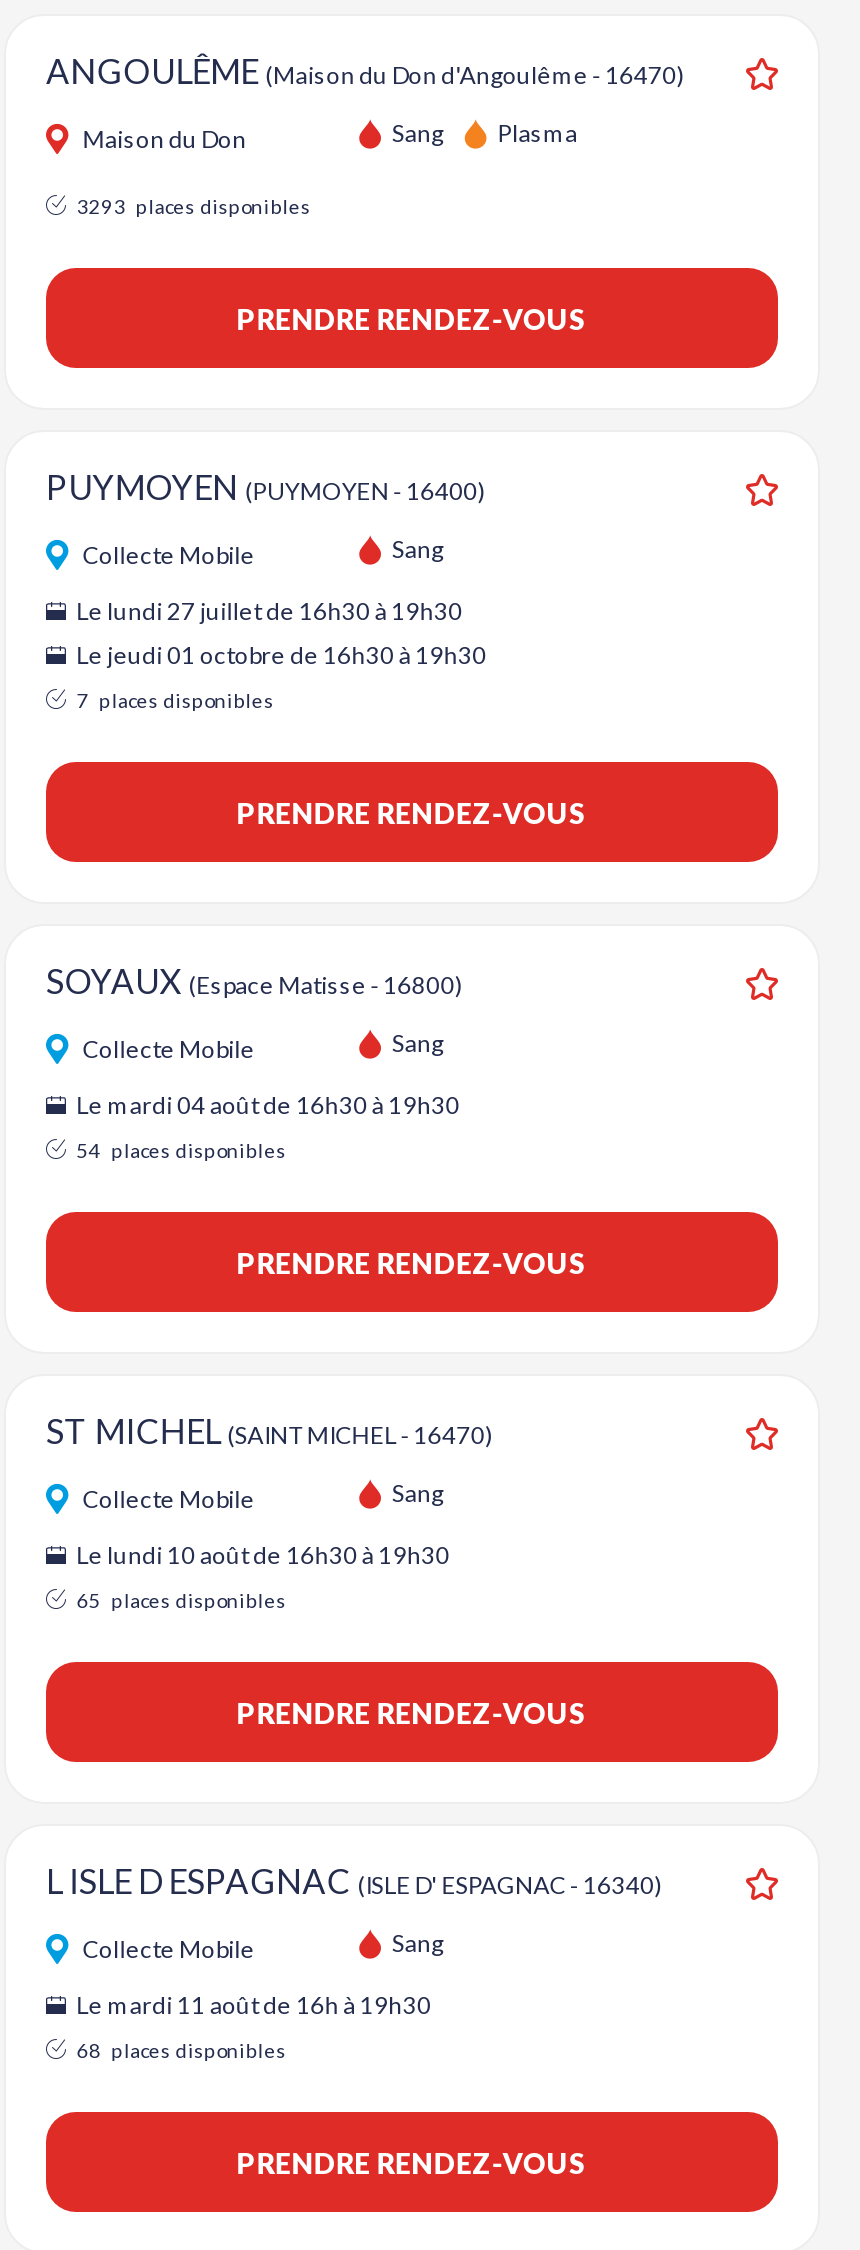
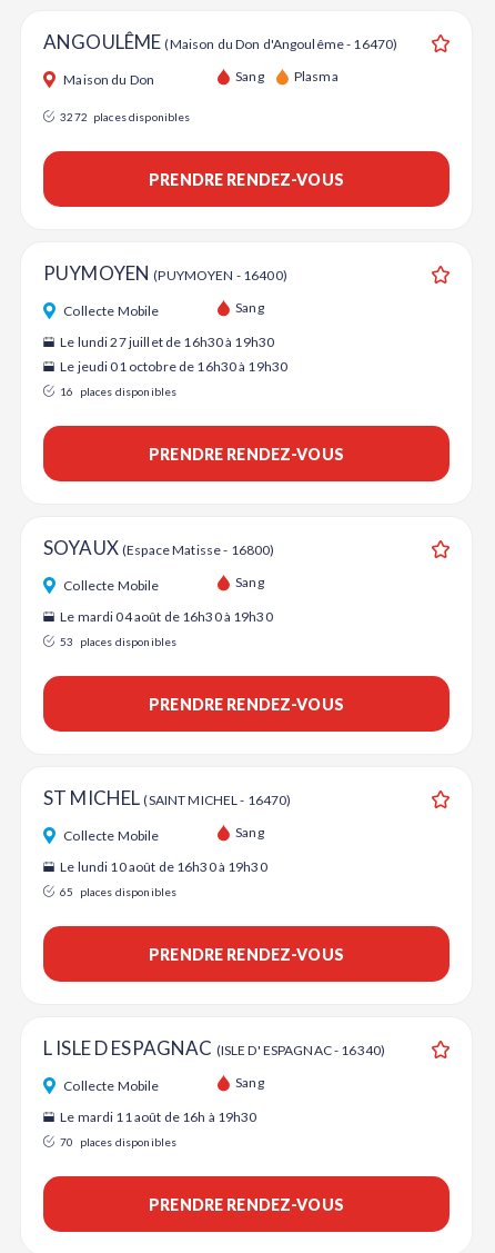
[77,194,311,218] 3293 places disponibles -> [60,110,190,123] 3272 places disponibles
[77,688,274,712] 7 places disponibles -> [60,385,177,398] 16 places disponibles
[77,1138,286,1162] 54 places disponibles -> [60,635,177,648] 53 places disponibles
[77,2038,286,2062] 68 places disponibles -> [60,1135,177,1148] 70 places disponibles

